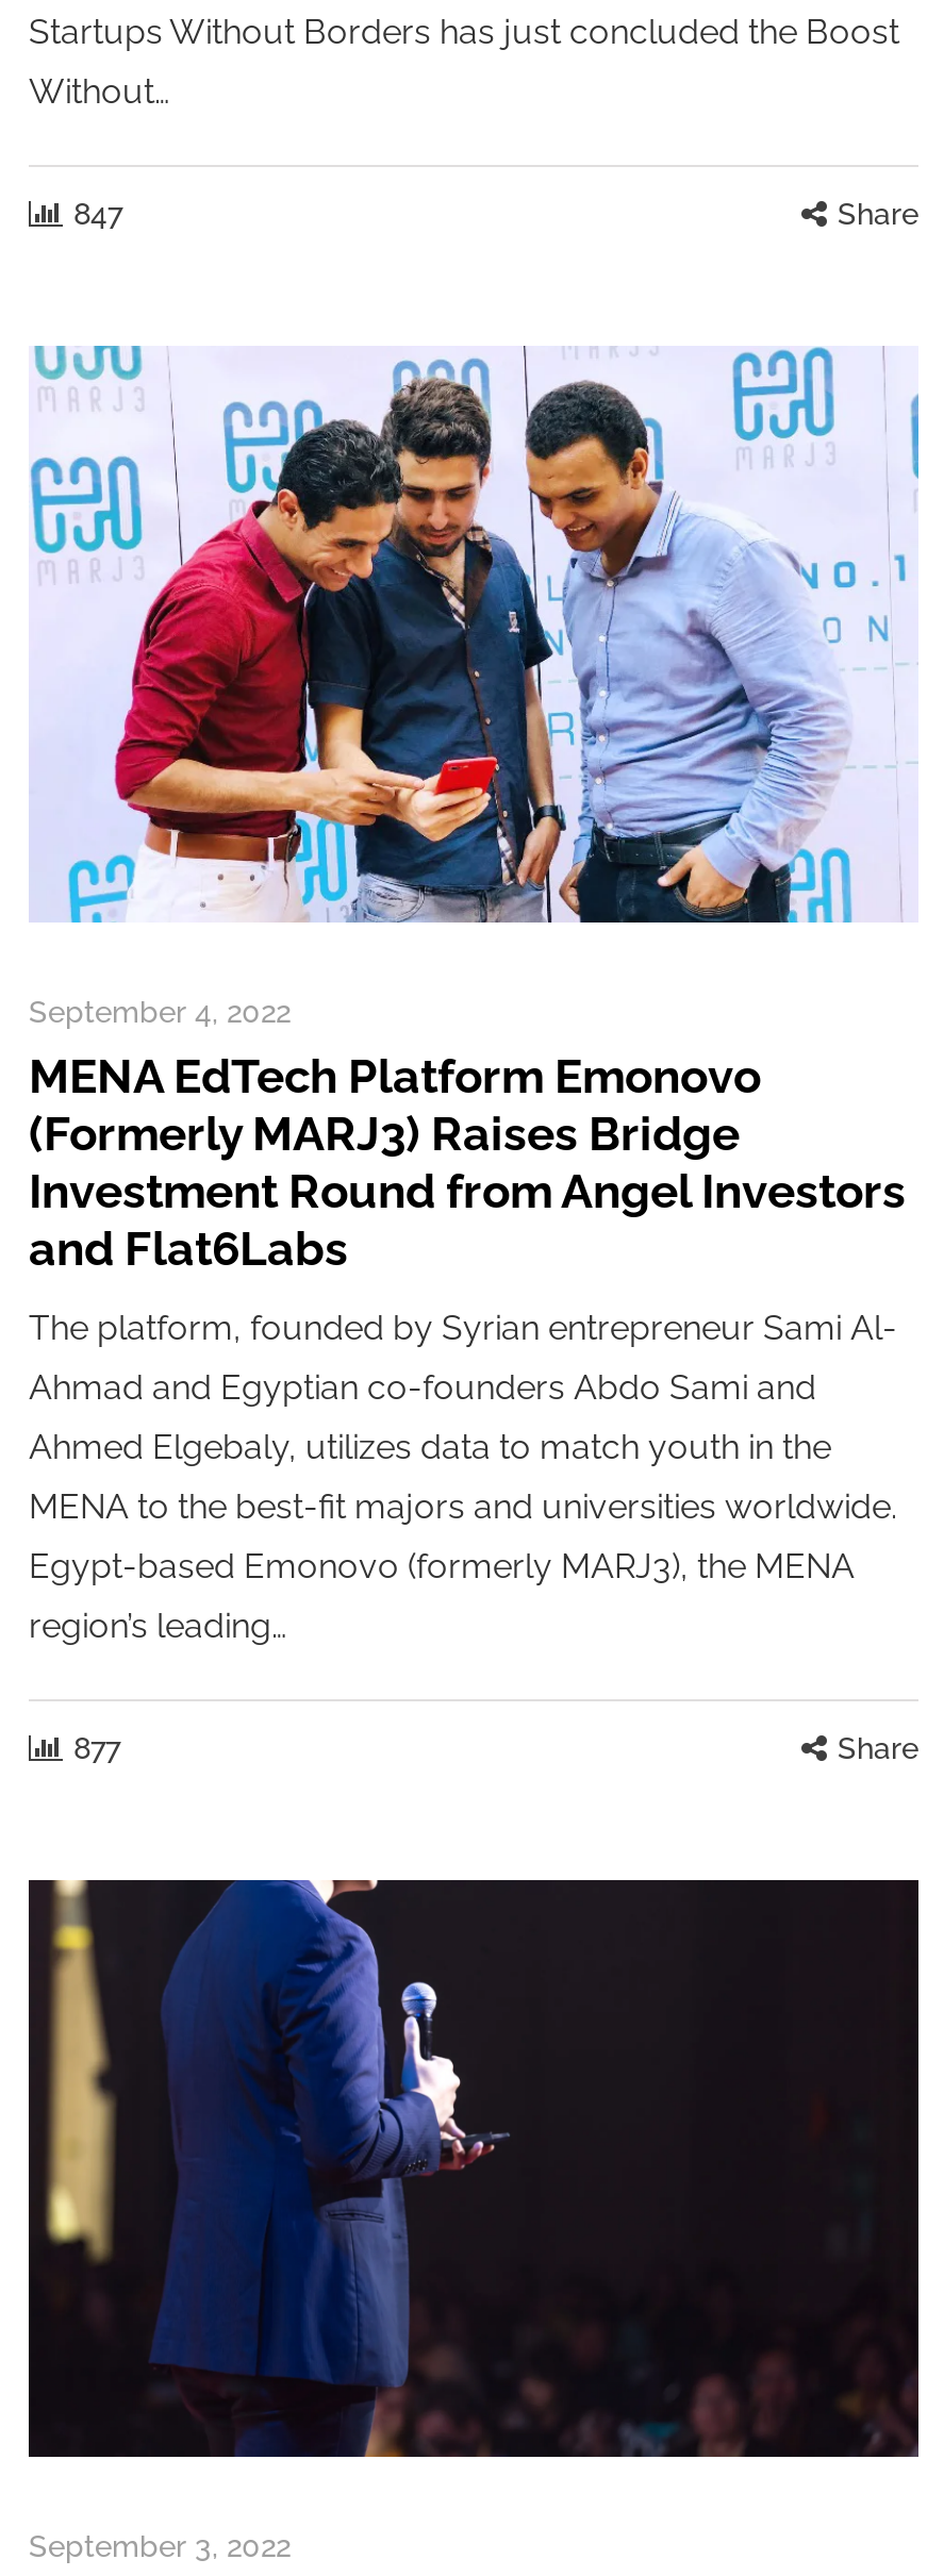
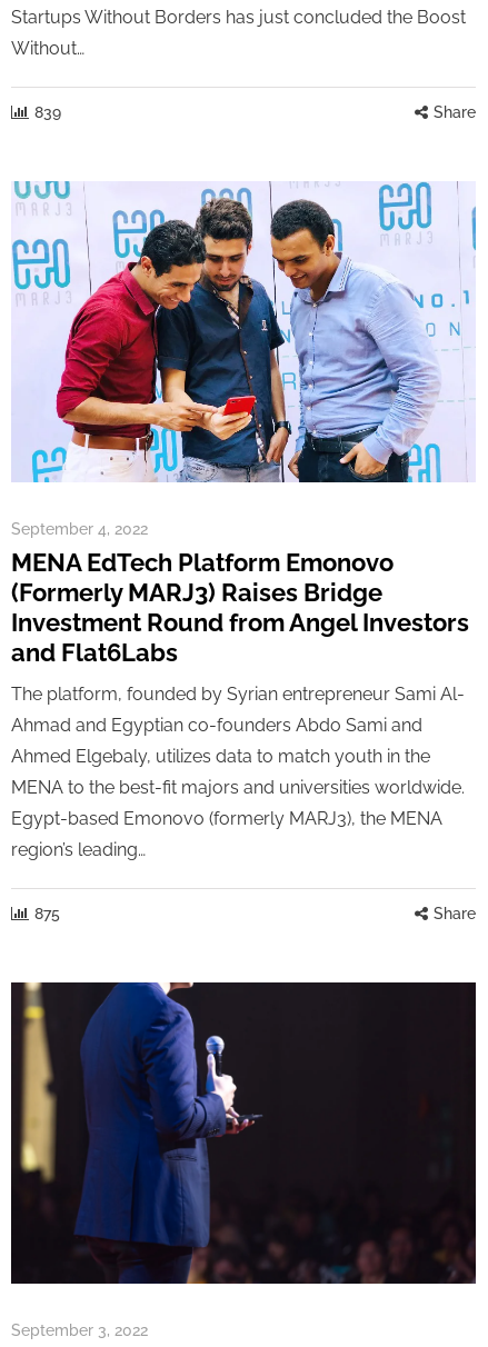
[73,197,122,231] 847 -> [34,104,61,121] 839
[73,1732,120,1766] 877 -> [34,905,60,923] 875

